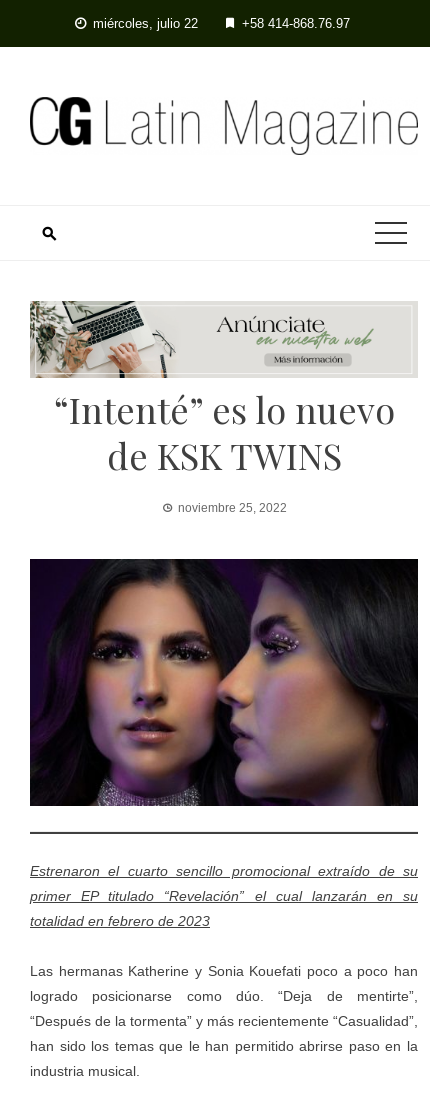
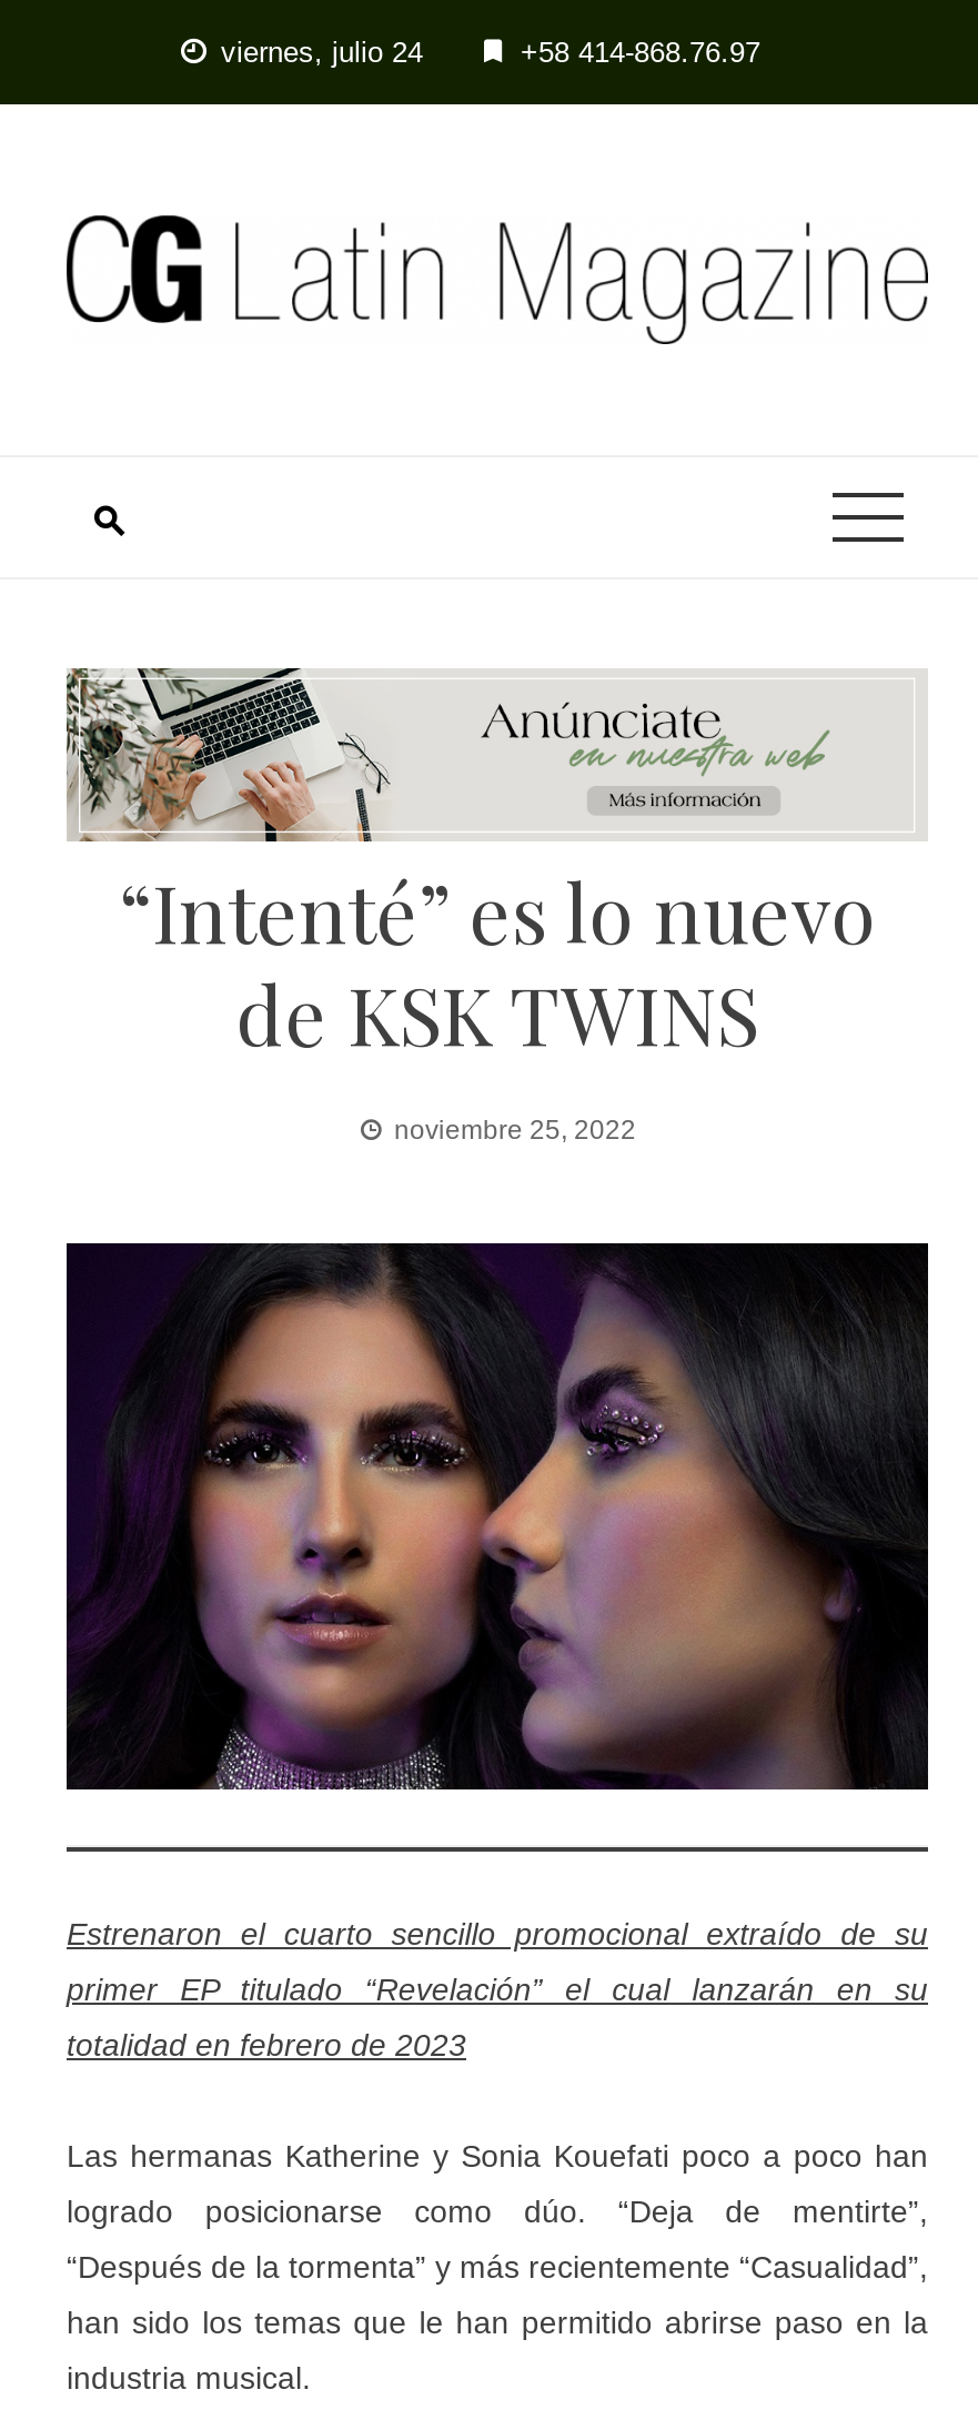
[92,16,197,31] miércoles, julio 22 -> [221,36,423,69] viernes, julio 24

